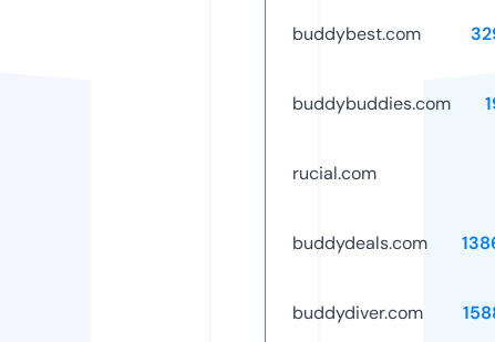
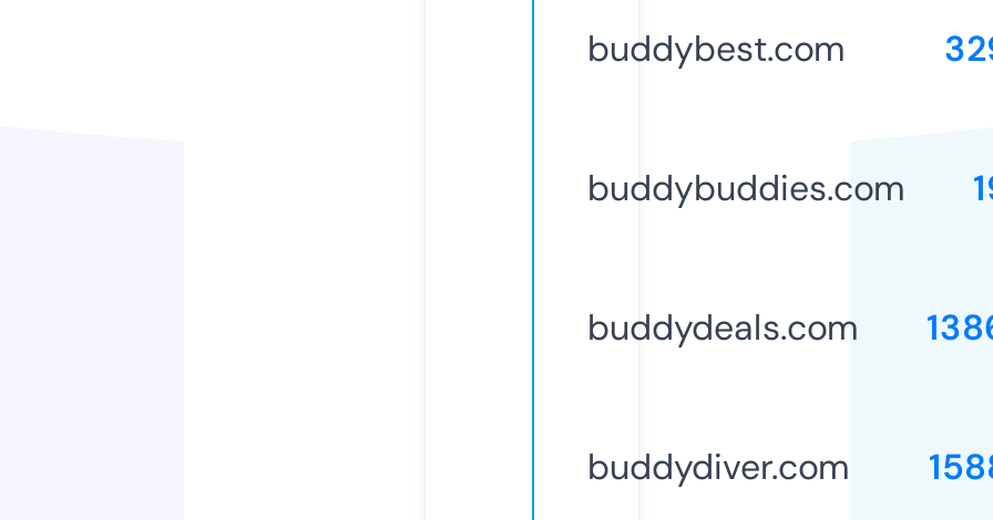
[292,161,377,185] rucial.com -> none

